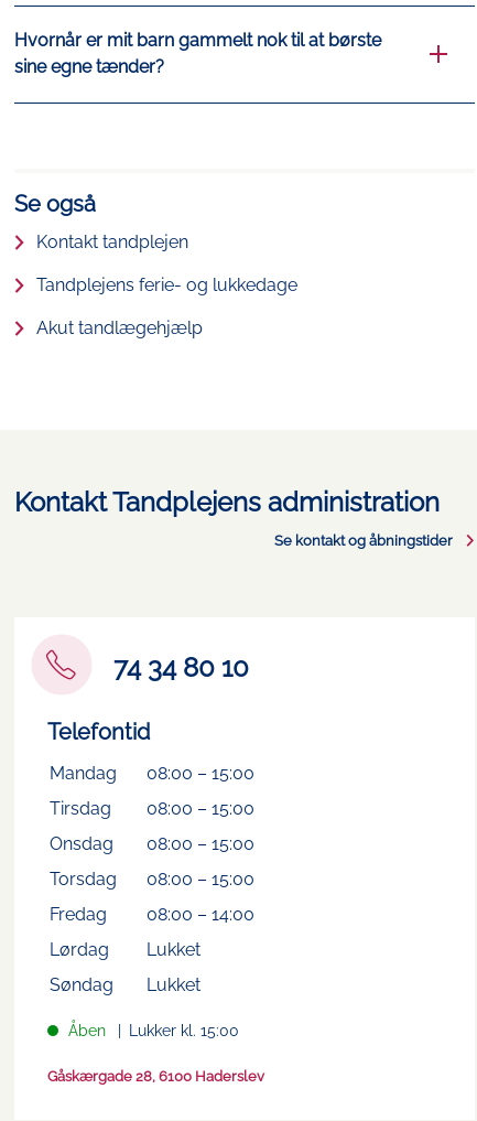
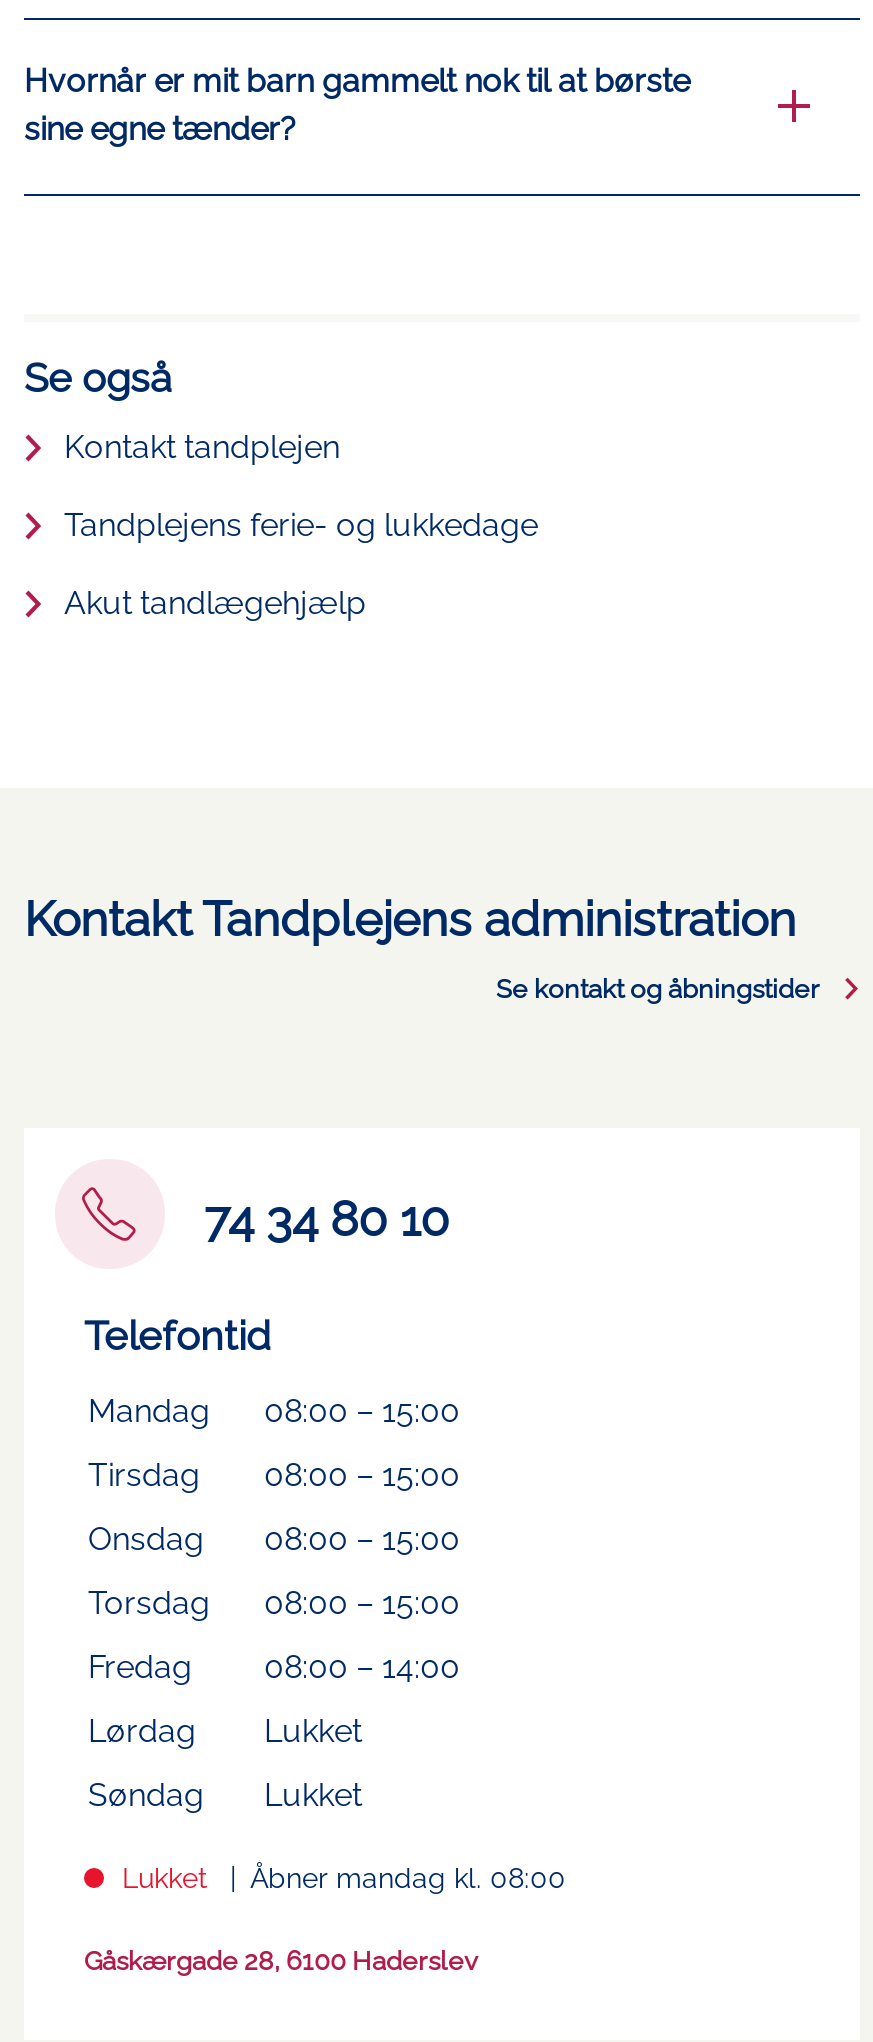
[68,1022,239,1040] Åben | Lukker kl. 15:00 -> [122,1863,566,1895] Lukket | Åbner mandag kl. 08:00

